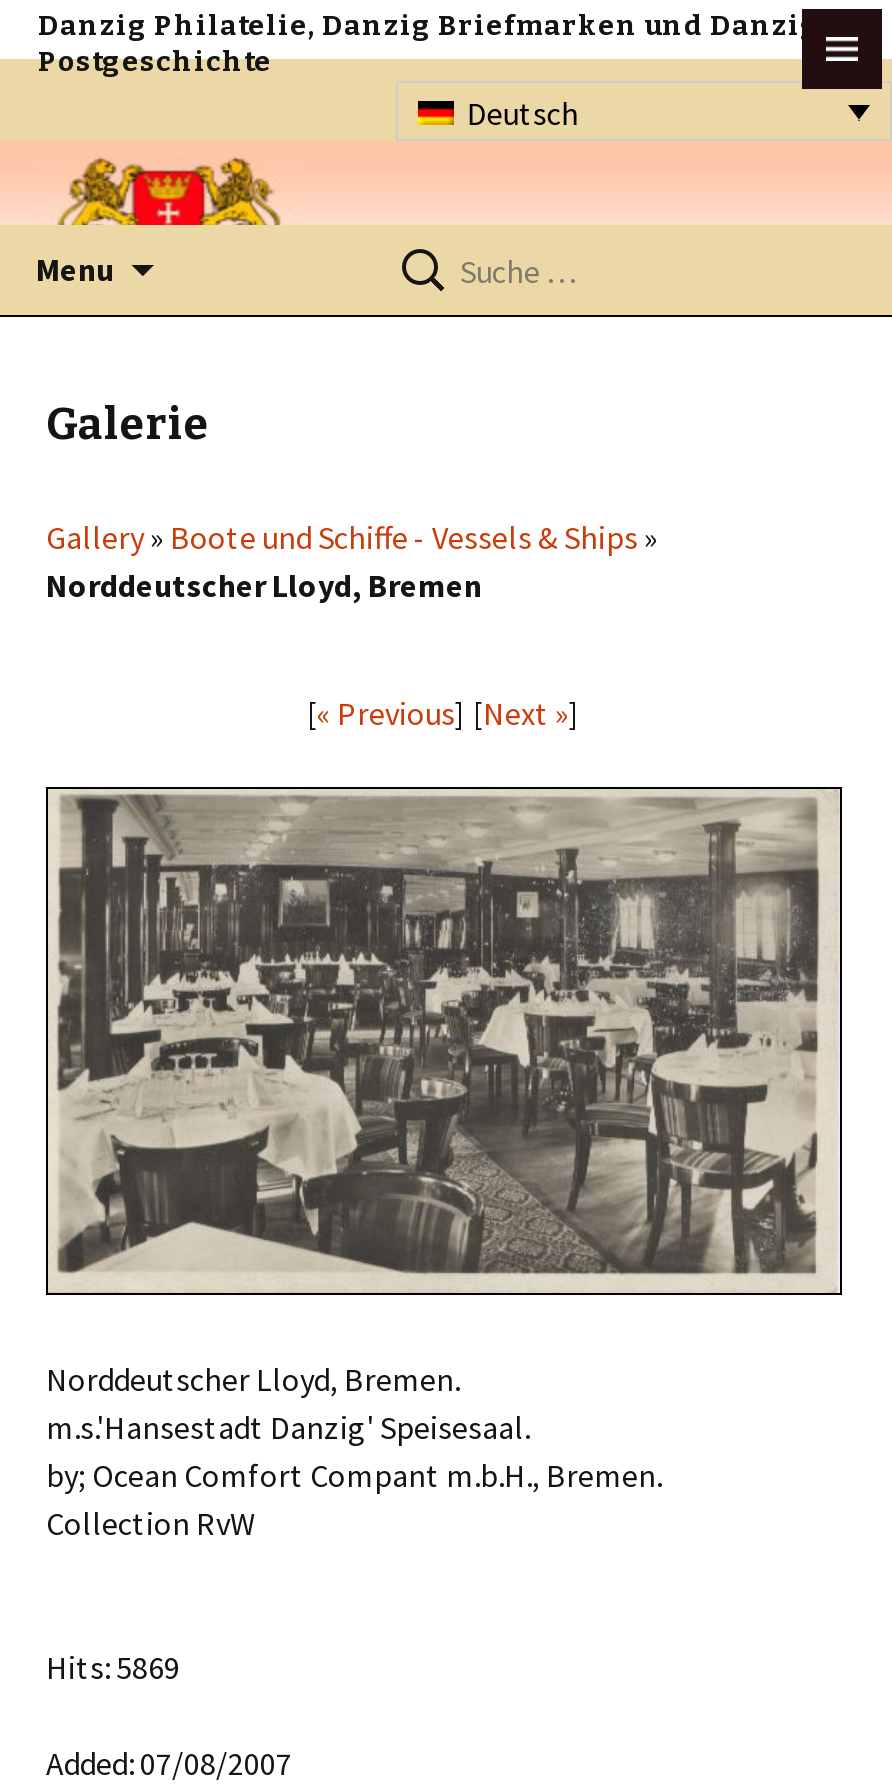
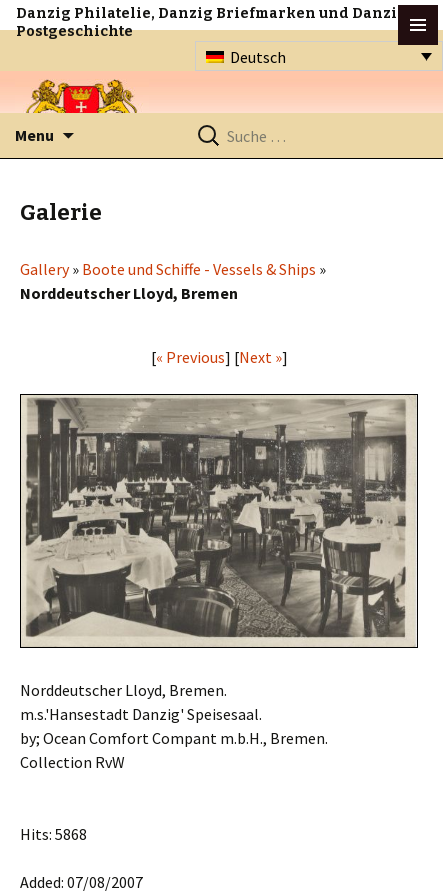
[46,1648,180,1688] Hits: 5869 -> [20,824,87,844] Hits: 5868

